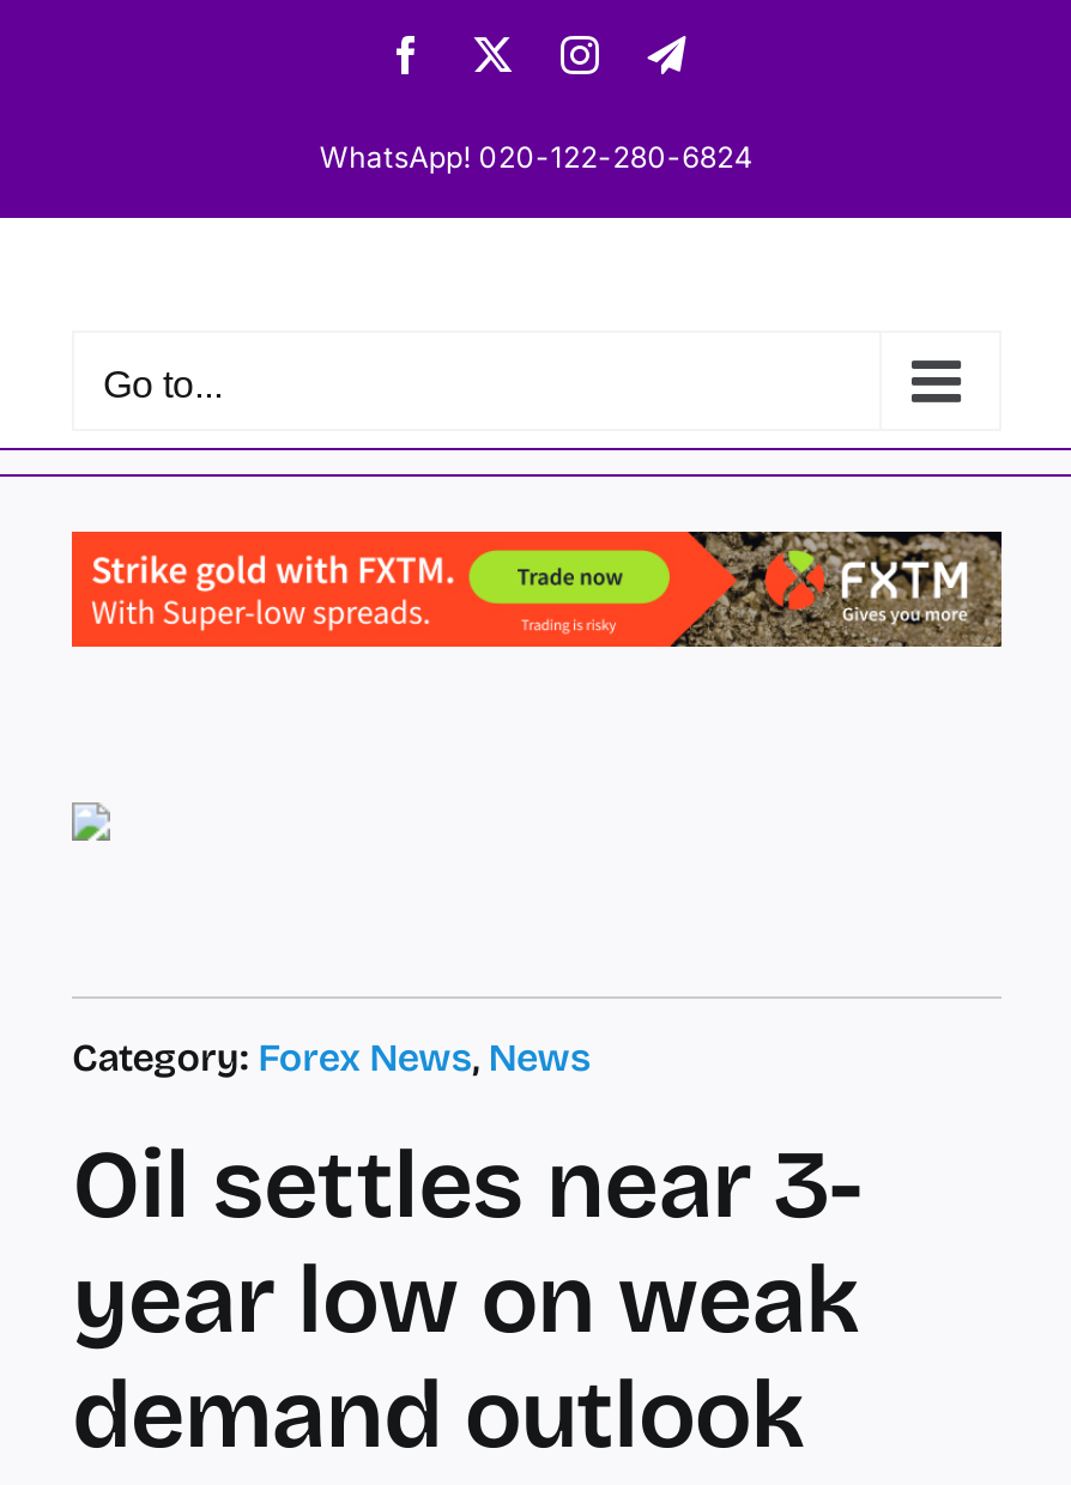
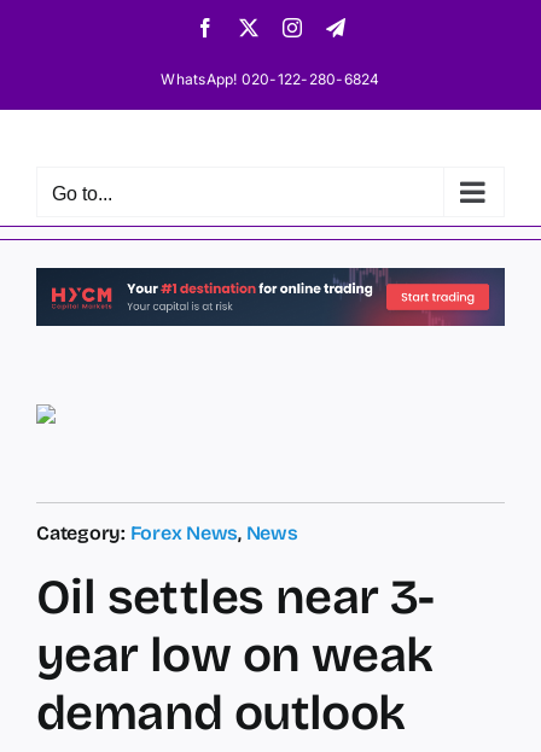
[69,529,1002,649] [image] -> [35,267,505,327] [image]

